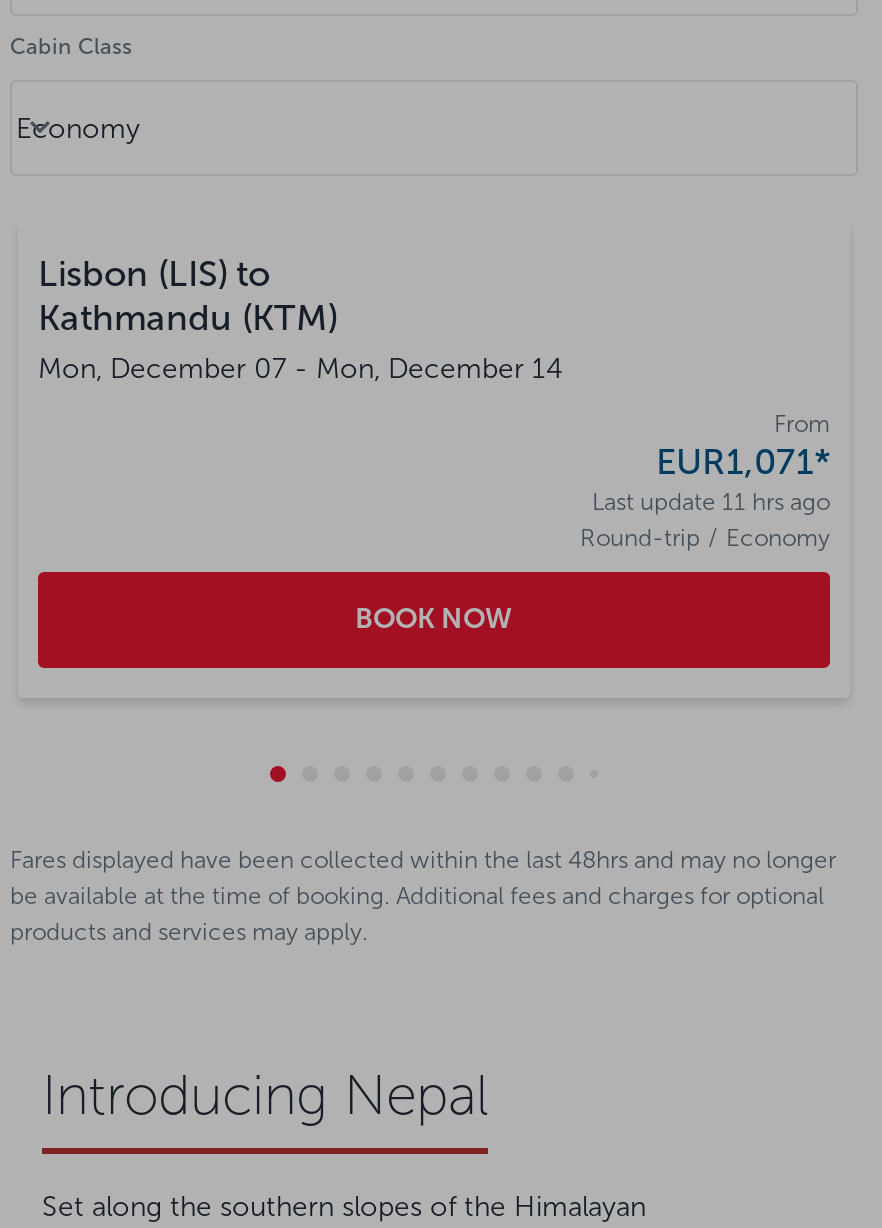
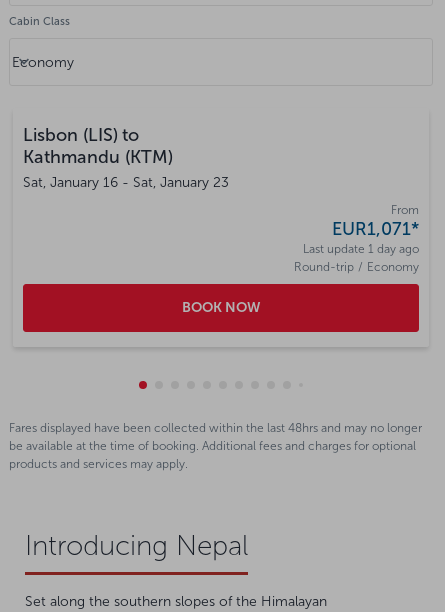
[38,352,562,386] Mon, December 07 - Mon, December 14 -> [23,174,229,191] Sat, January 16 - Sat, January 23
[592,488,830,516] Last update 11 hrs ago -> [303,242,419,256] Last update 1 day ago

